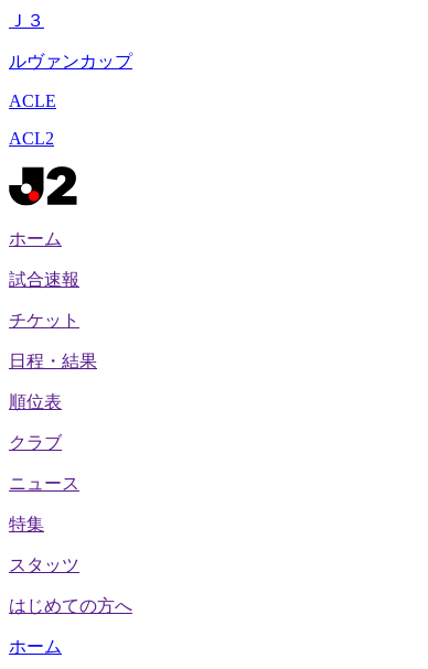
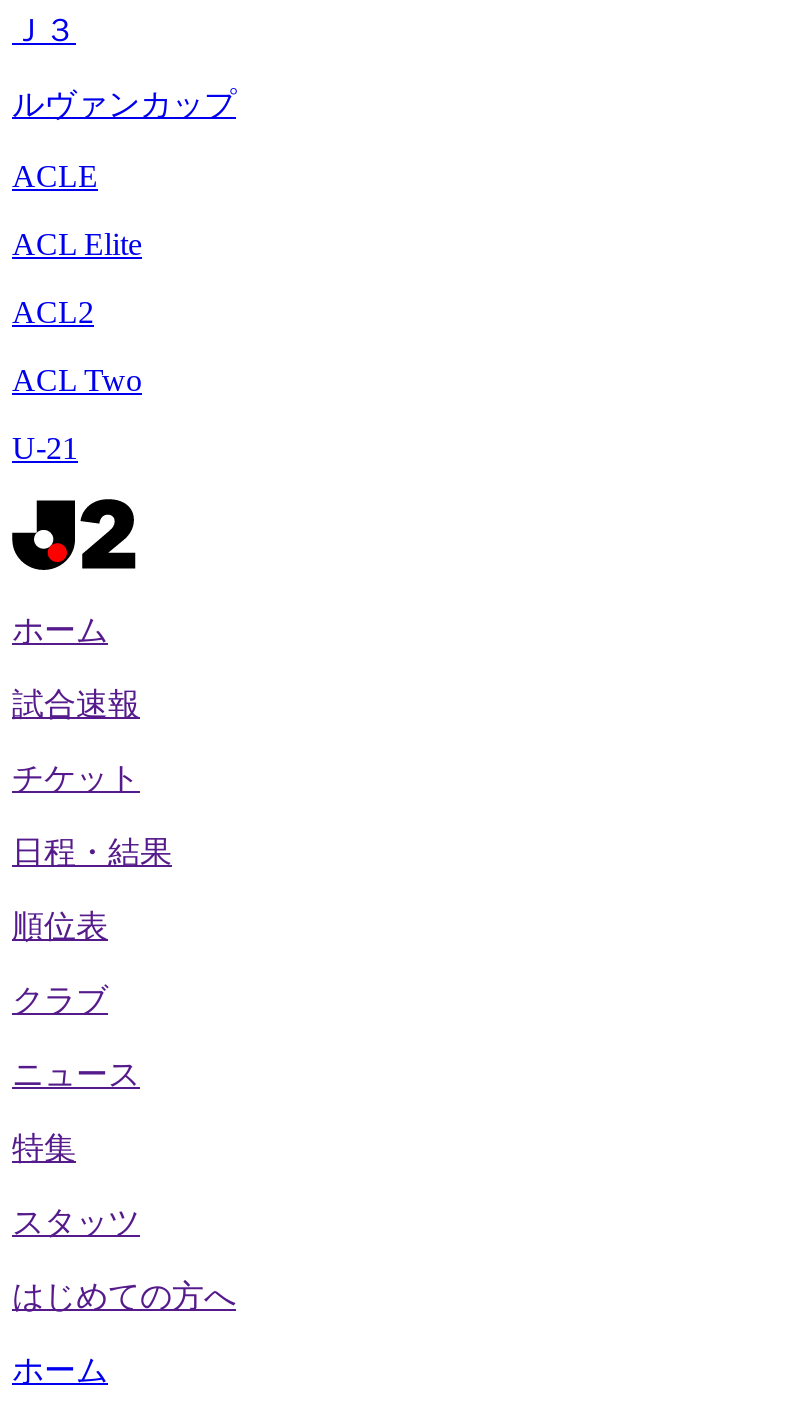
none -> [12,227,142,261] ACL Elite
none -> [12,363,142,465] ACL Two | U-21

